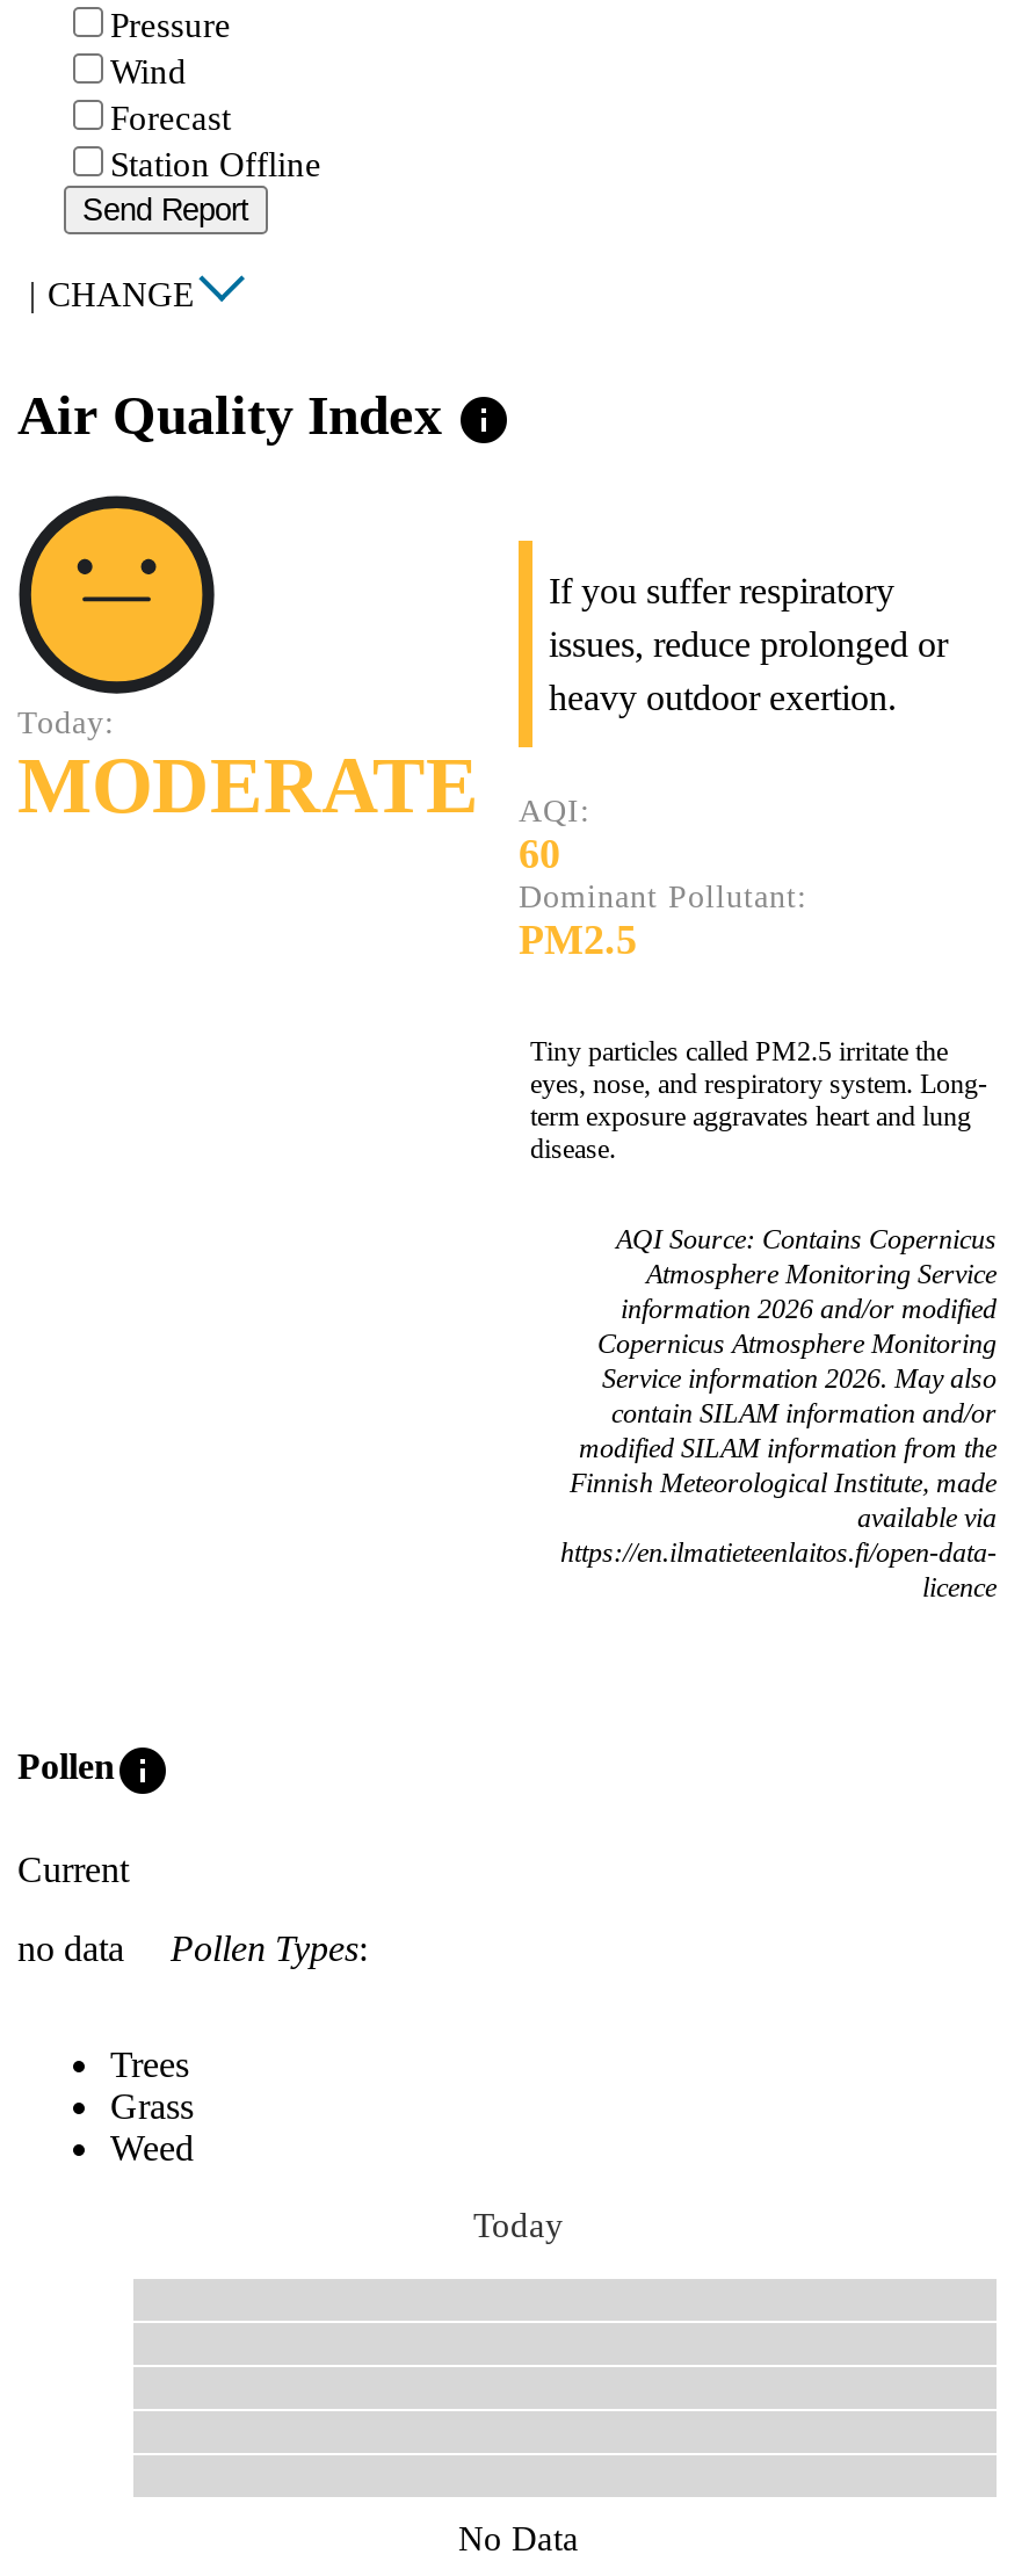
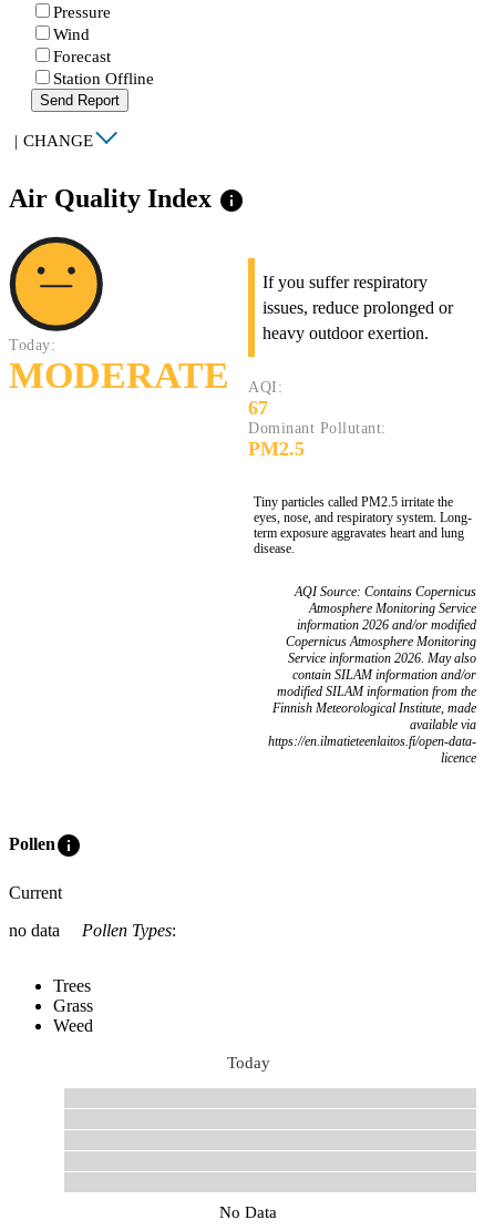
[519,831,560,878] 60 -> [248,397,268,419] 67

